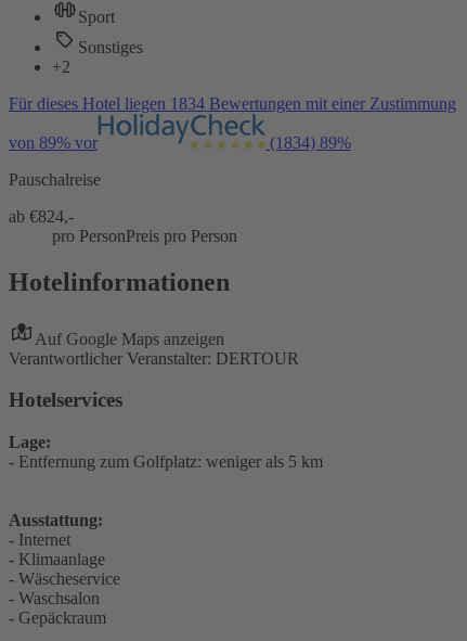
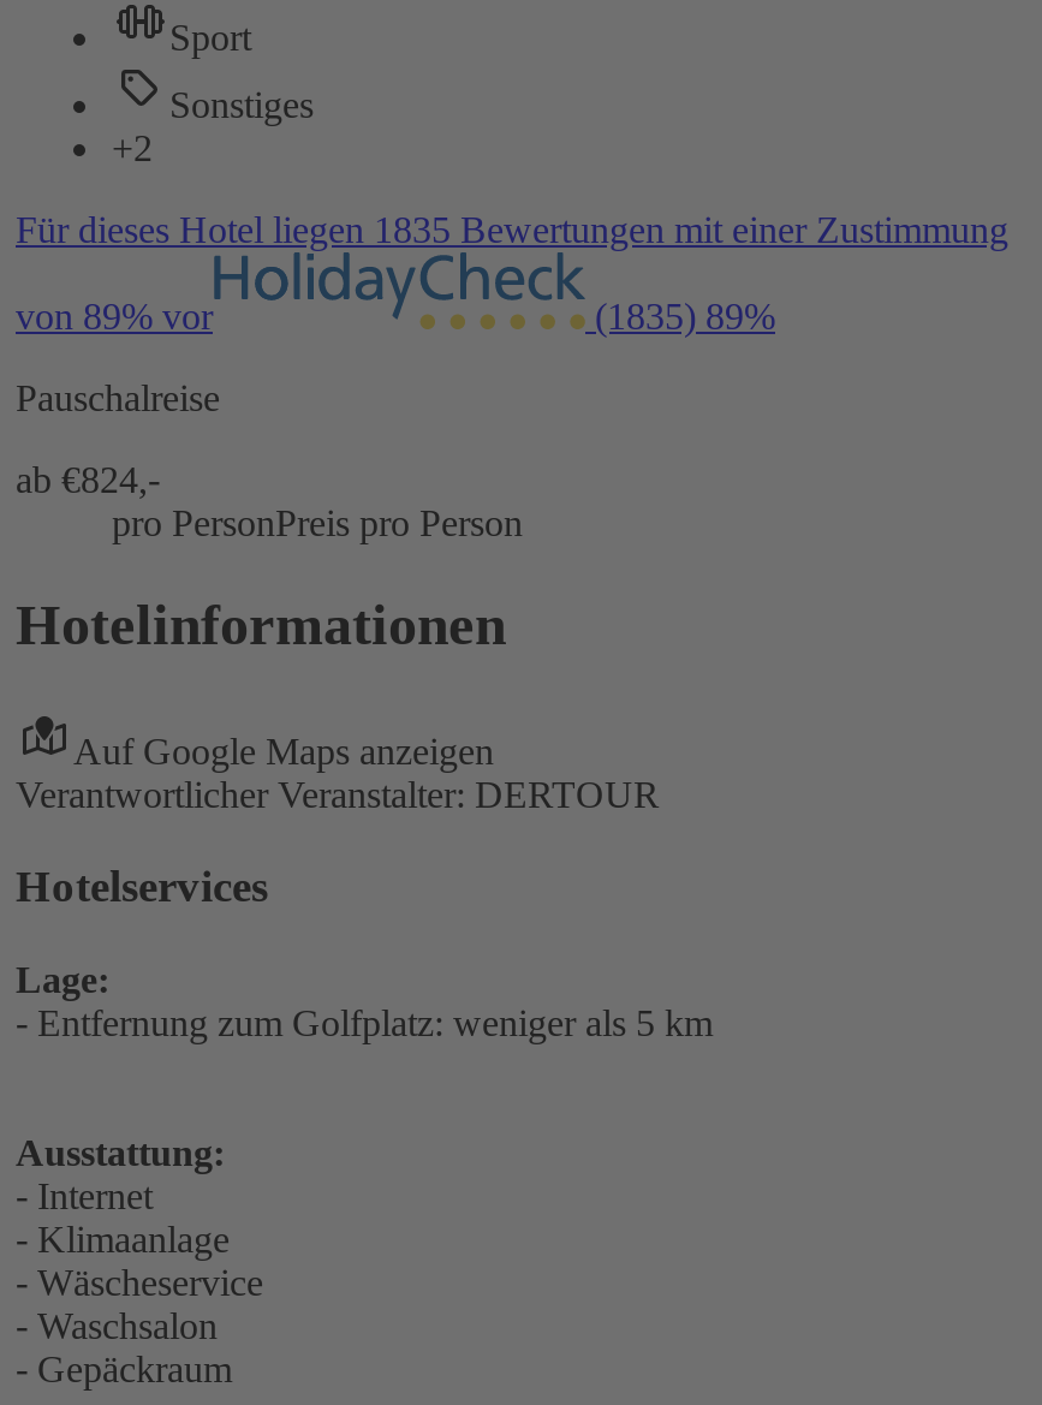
[9,94,456,113] Für dieses Hotel liegen 1834 Bewertungen mit einer Zustimmung -> [16,209,1008,250] Für dieses Hotel liegen 1835 Bewertungen mit einer Zustimmung
[265,133,351,152] (1834) 89% -> [585,295,775,336] (1835) 89%

